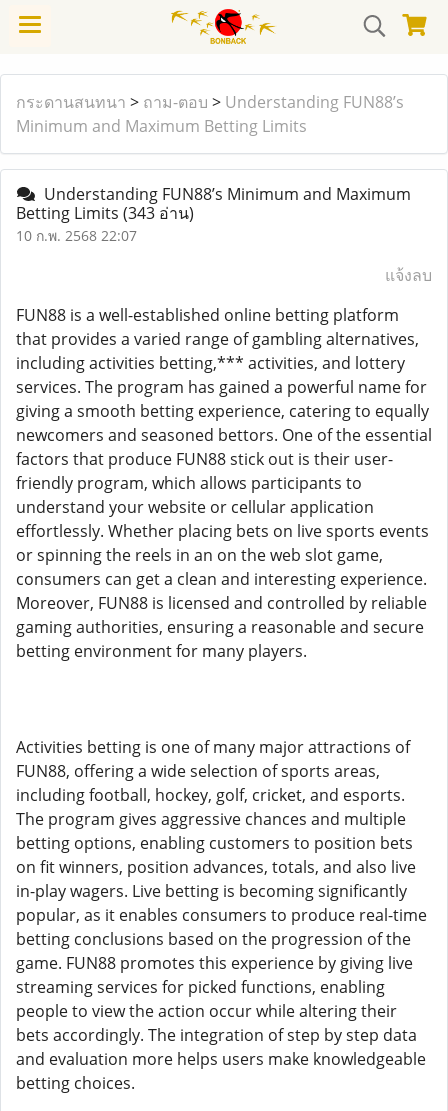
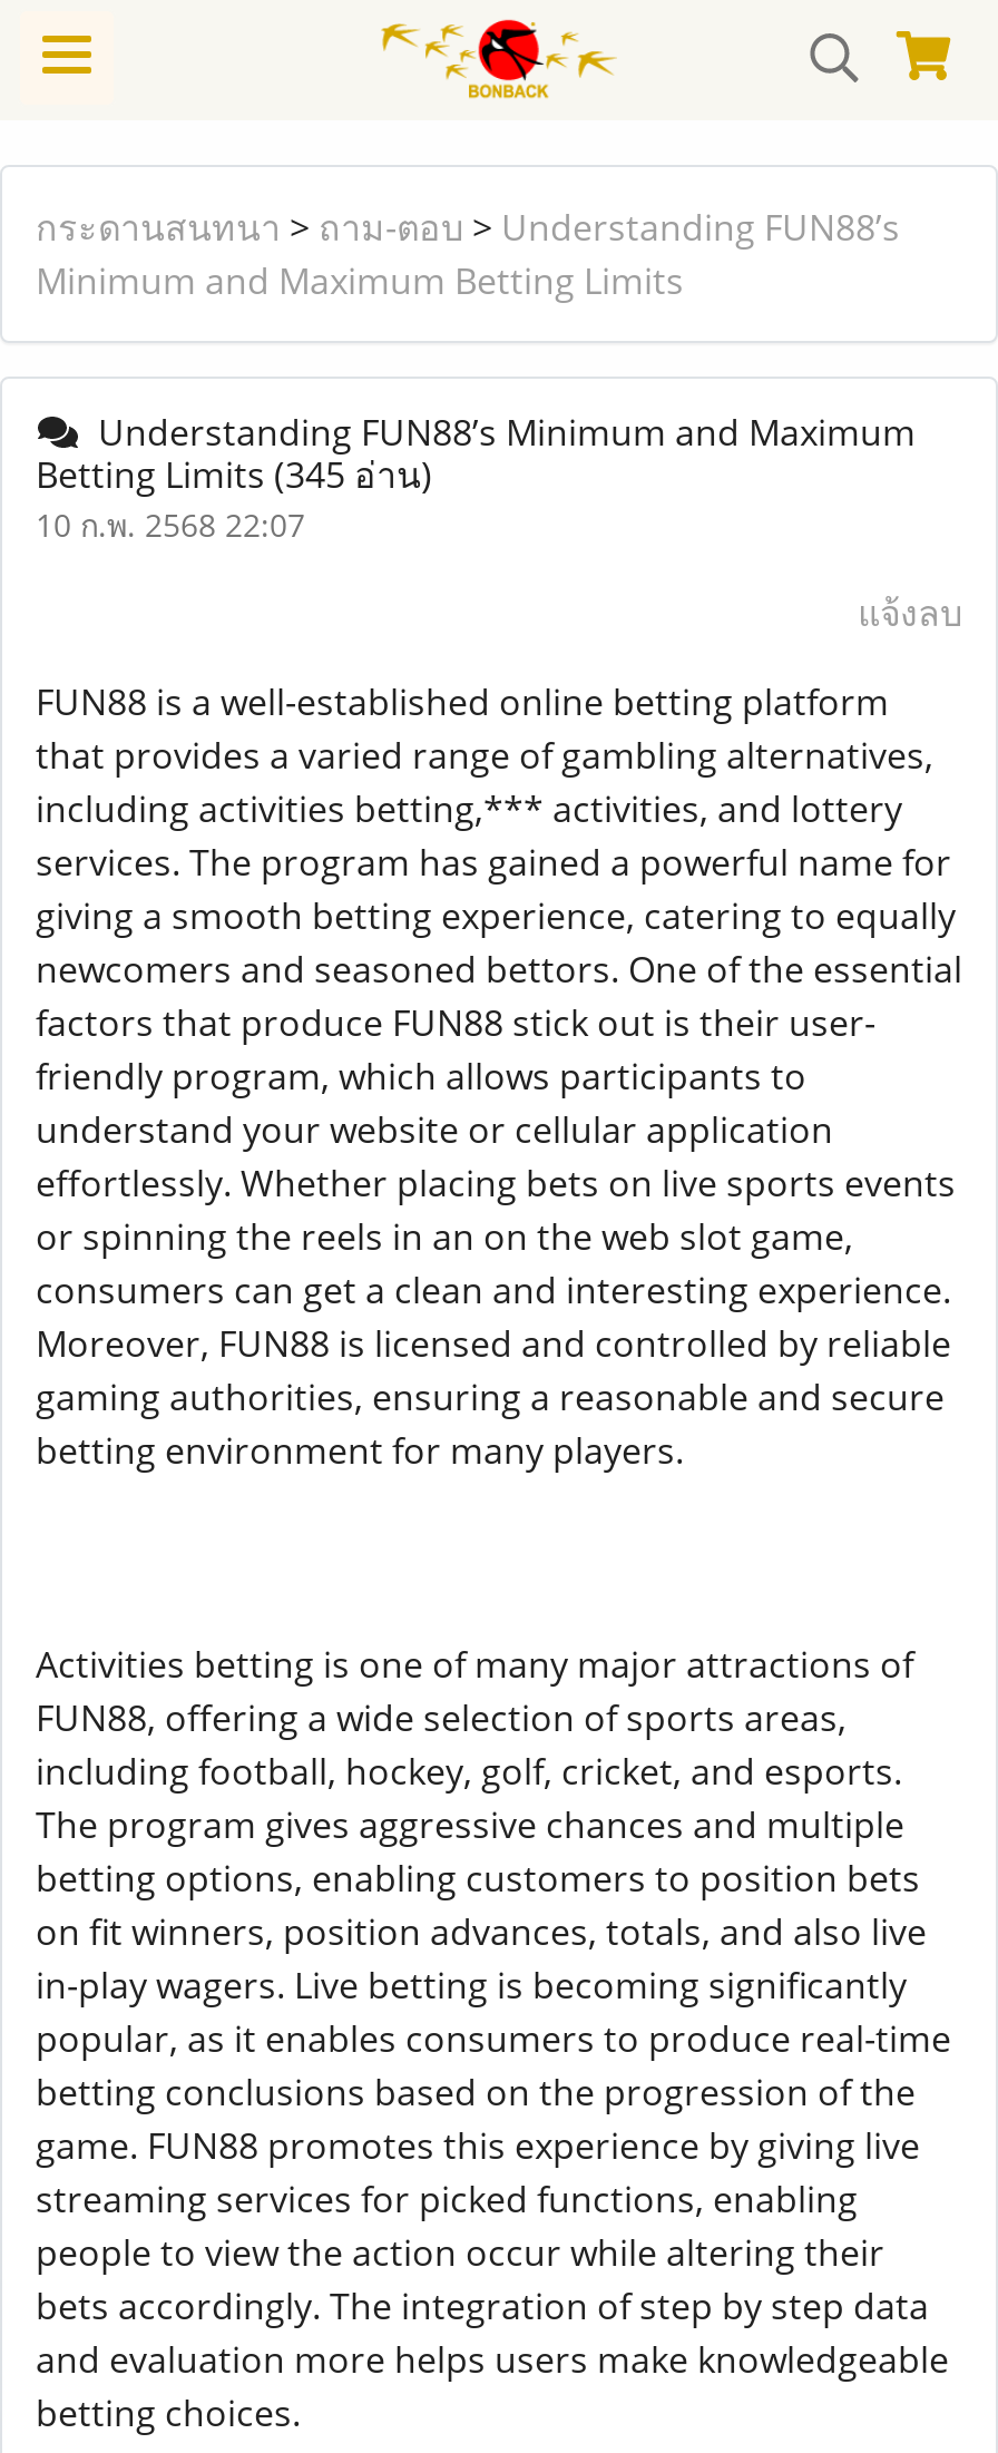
[16,202,194,224] Betting Limits (343 อ่าน) -> [36,450,432,499] Betting Limits (345 อ่าน)

